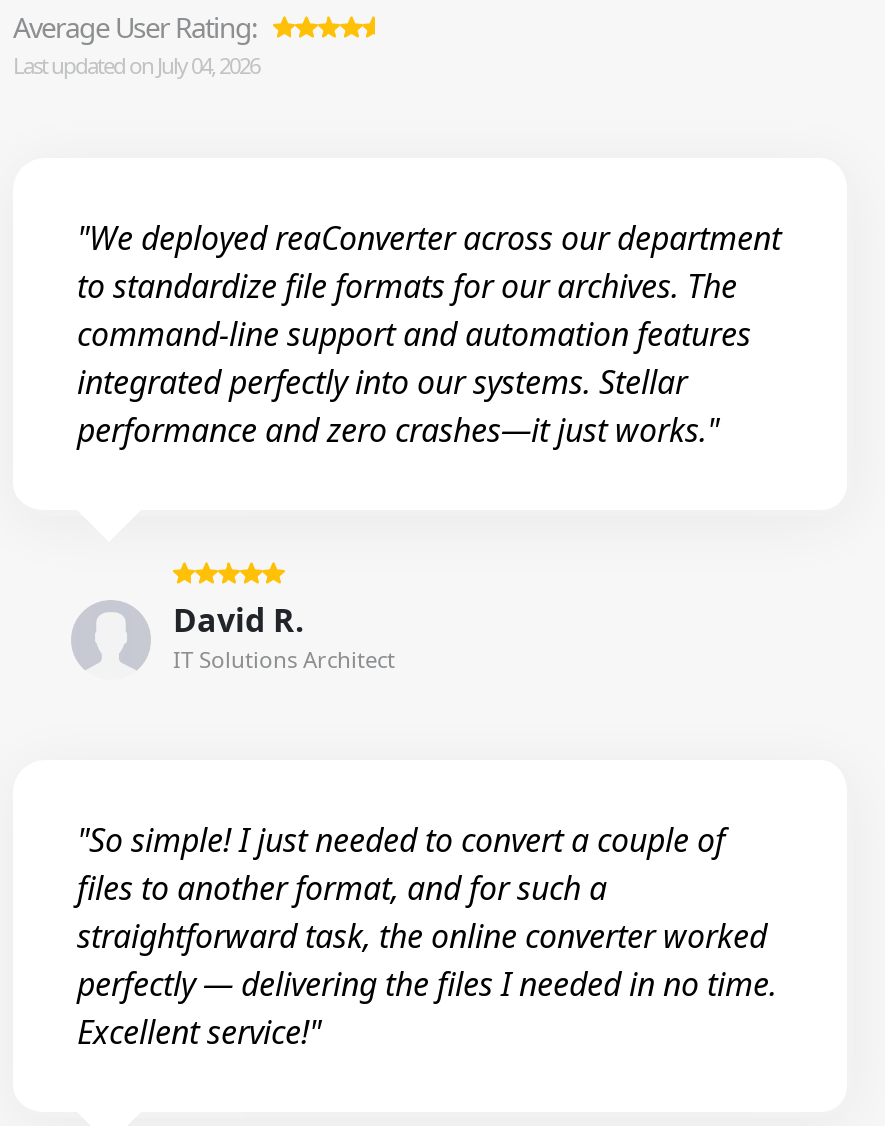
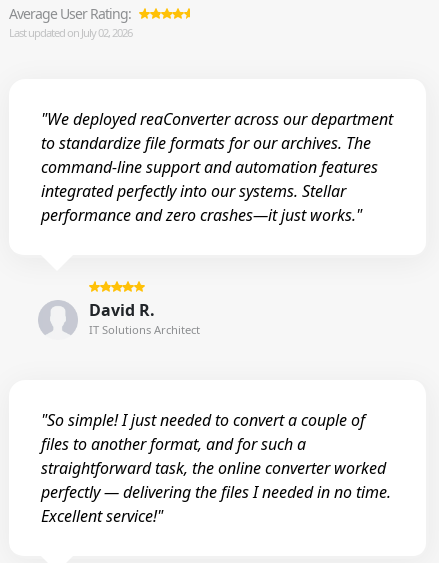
[13,50,259,80] Last updated on July 04, 2026 -> [9,25,132,40] Last updated on July 02, 2026

